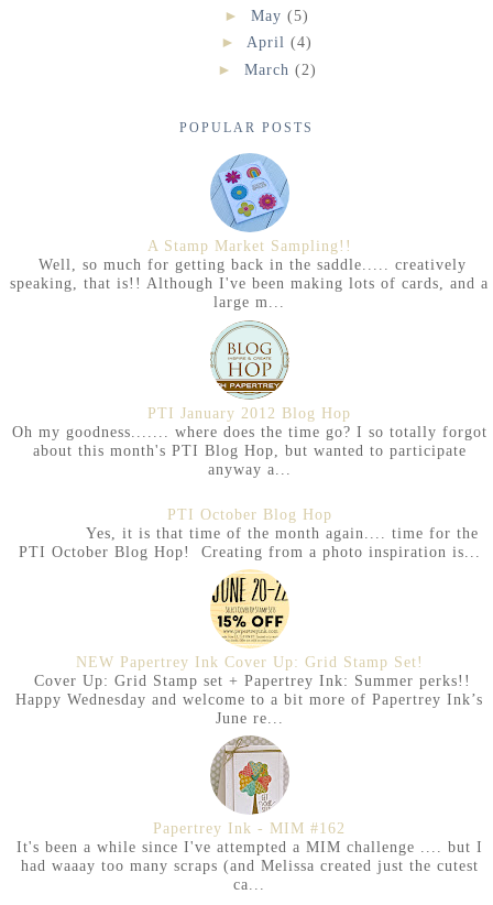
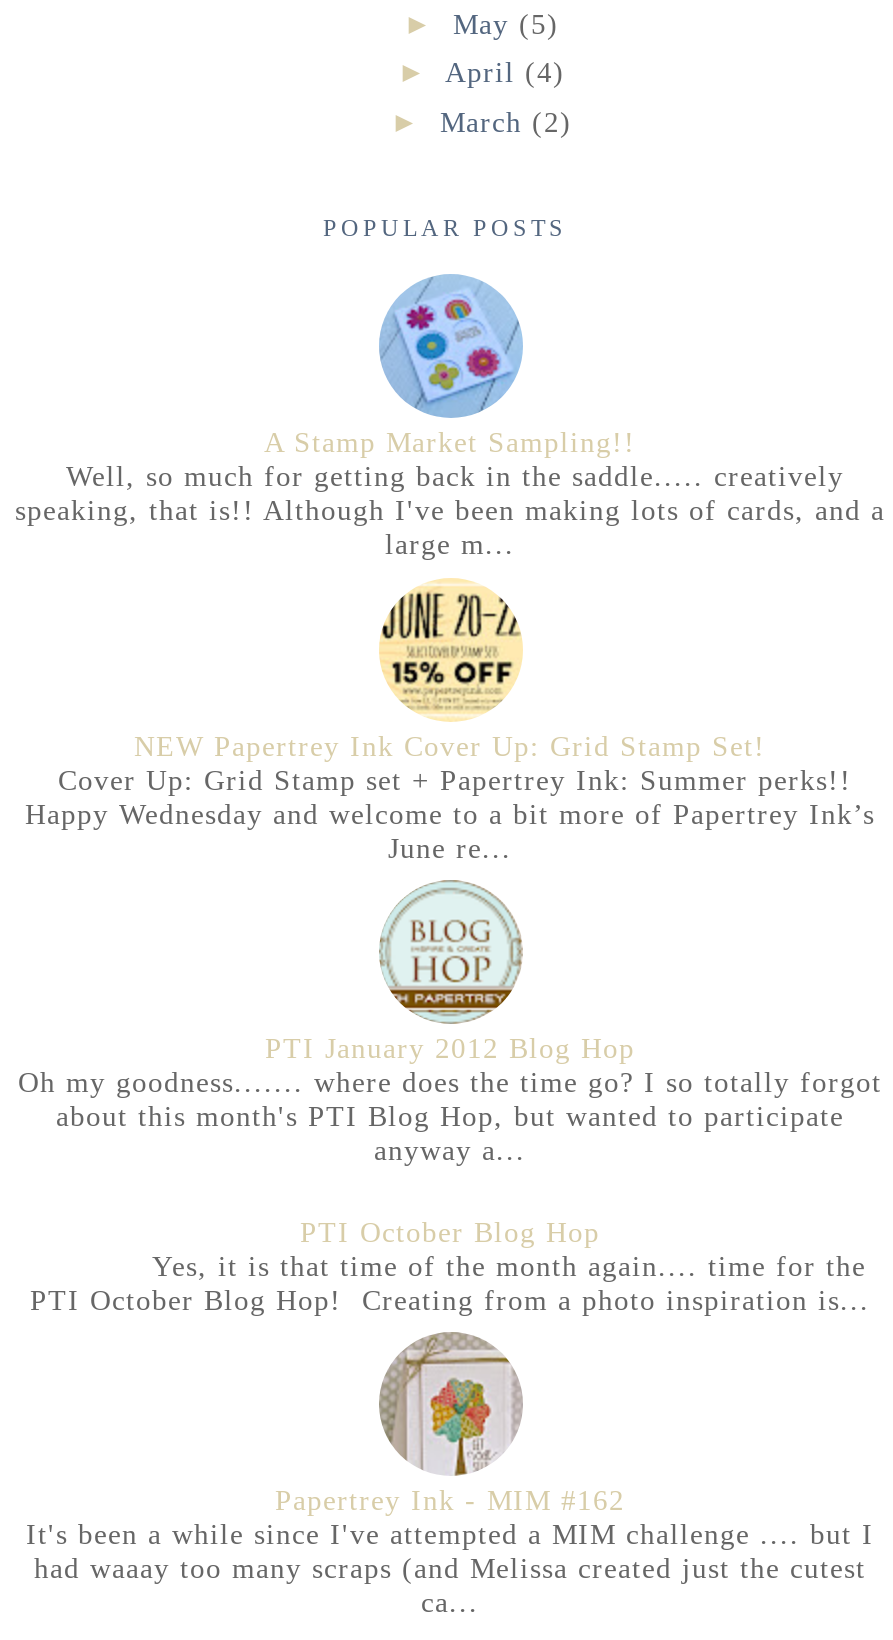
moved [12,325,487,560] -> [18,888,882,1316]: [image] | PTI January 2012 Blog Hop | Oh my goodness....... where does the time go? I so totally forgot | about this month's PTI Blog Hop, but wanted to participate | anyway a... | PTI October Blog Hop | Yes, it is that time of the month again.... time for the | PTI October Blog Hop! Creating from a photo inspiration is...
moved [15,568,483,727] -> [25,576,875,863]: [image] | NEW Papertrey Ink Cover Up: Grid Stamp Set! | Cover Up: Grid Stamp set + Papertrey Ink: Summer perks!! | Happy Wednesday and welcome to a bit more of Papertrey Ink’s | June re...

